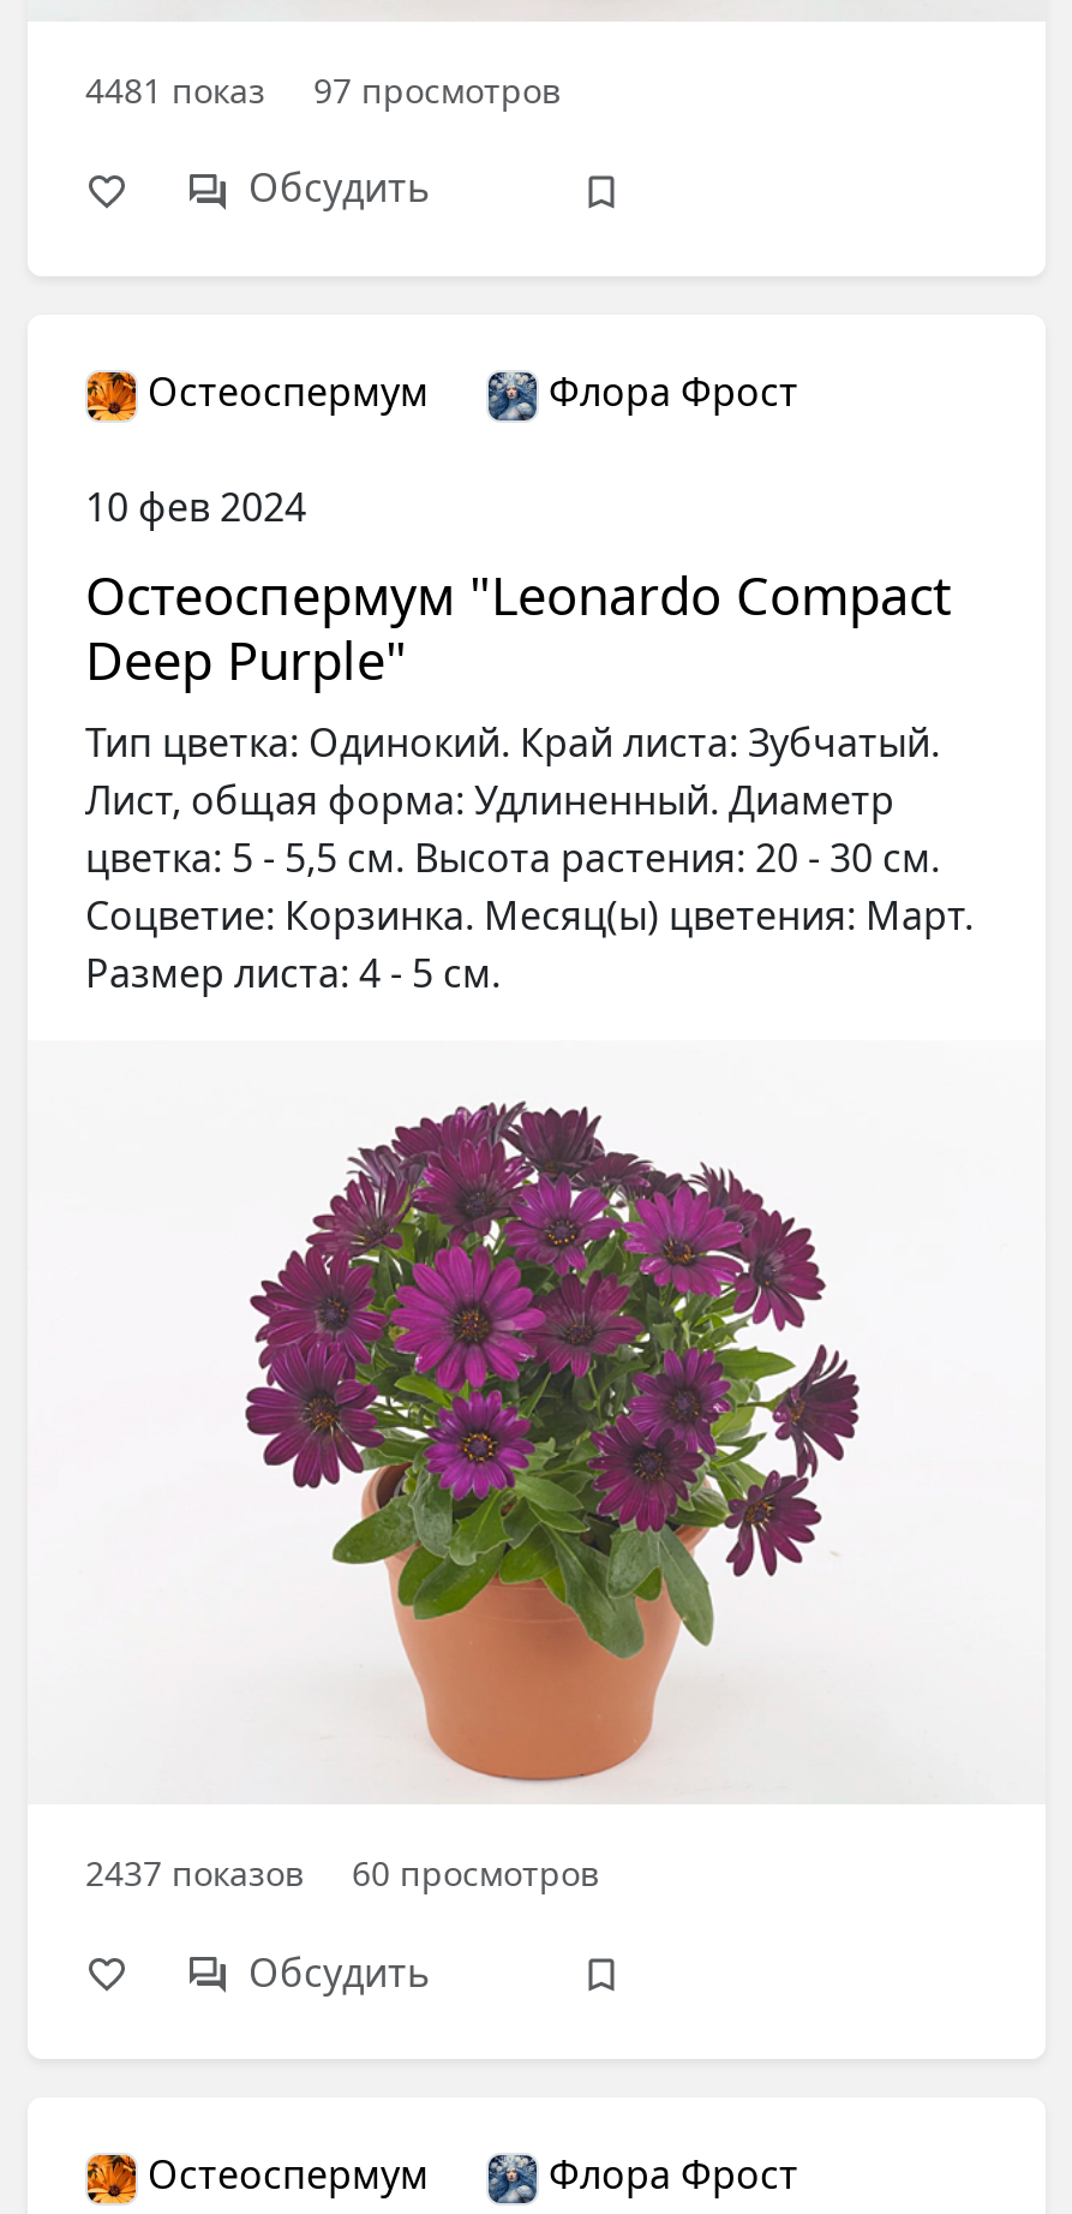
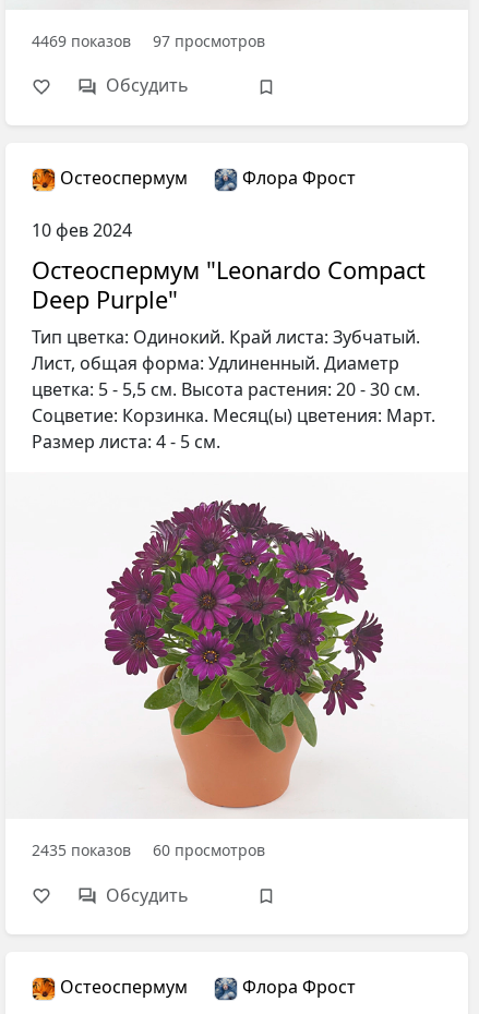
[85,68,561,113] 4481 показ 97 просмотров -> [32,31,265,51] 4469 показов 97 просмотров
[85,1850,599,1896] 2437 показов 60 просмотров -> [32,840,265,860] 2435 показов 60 просмотров

